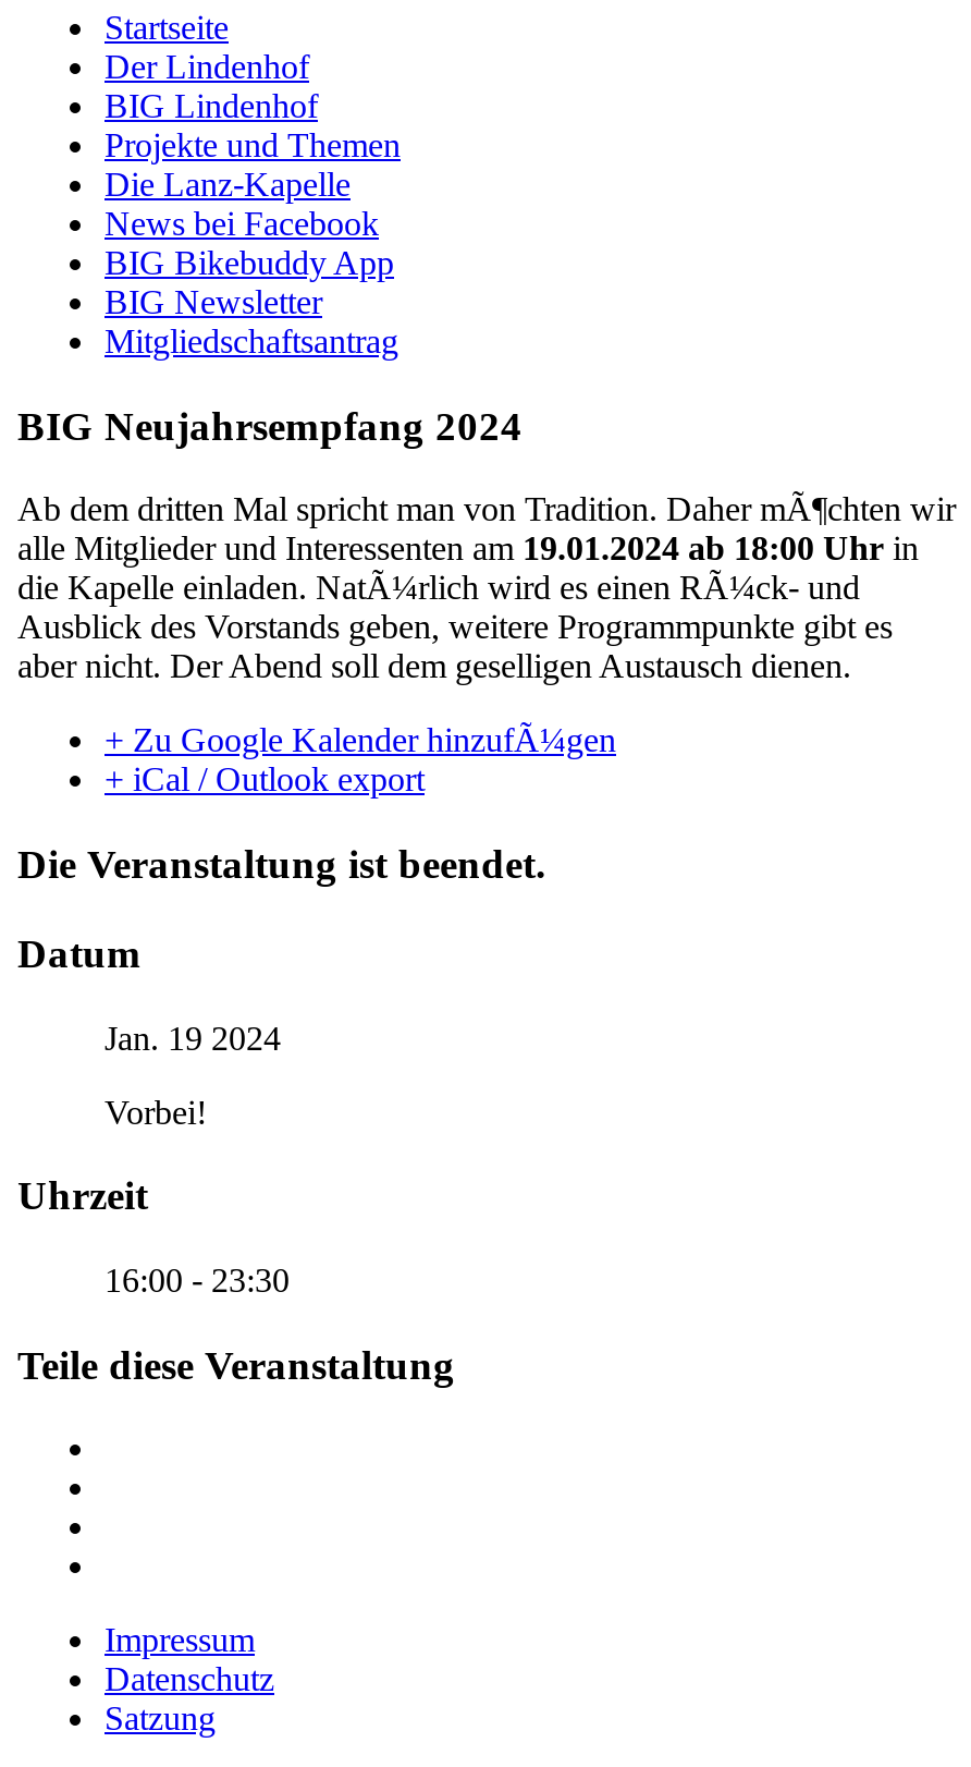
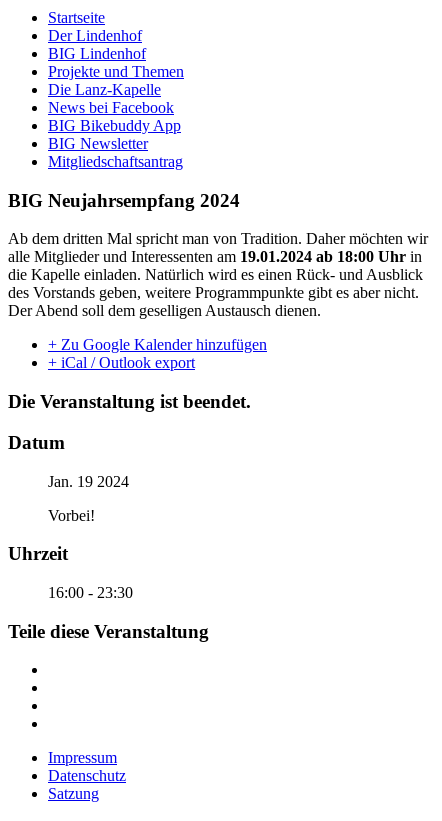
[17,491,956,528] Ab dem dritten Mal spricht man von Tradition. Daher mÃ¶chten wir -> [8,230,428,247] Ab dem dritten Mal spricht man von Tradition. Daher möchten wir
[17,570,893,685] die Kapelle einladen. NatÃ¼rlich wird es einen RÃ¼ck- und | Ausblick des Vorstands geben, weitere Programmpunkte gibt es | aber nicht. Der Abend soll dem geselligen Austausch dienen. -> [8,266,423,319] die Kapelle einladen. Natürlich wird es einen Rück- und Ausblick | des Vorstands geben, weitere Programmpunkte gibt es aber nicht. | Der Abend soll dem geselligen Austausch dienen.
[105,722,616,759] + Zu Google Kalender hinzufÃ¼gen -> [48,336,267,353] + Zu Google Kalender hinzufügen

